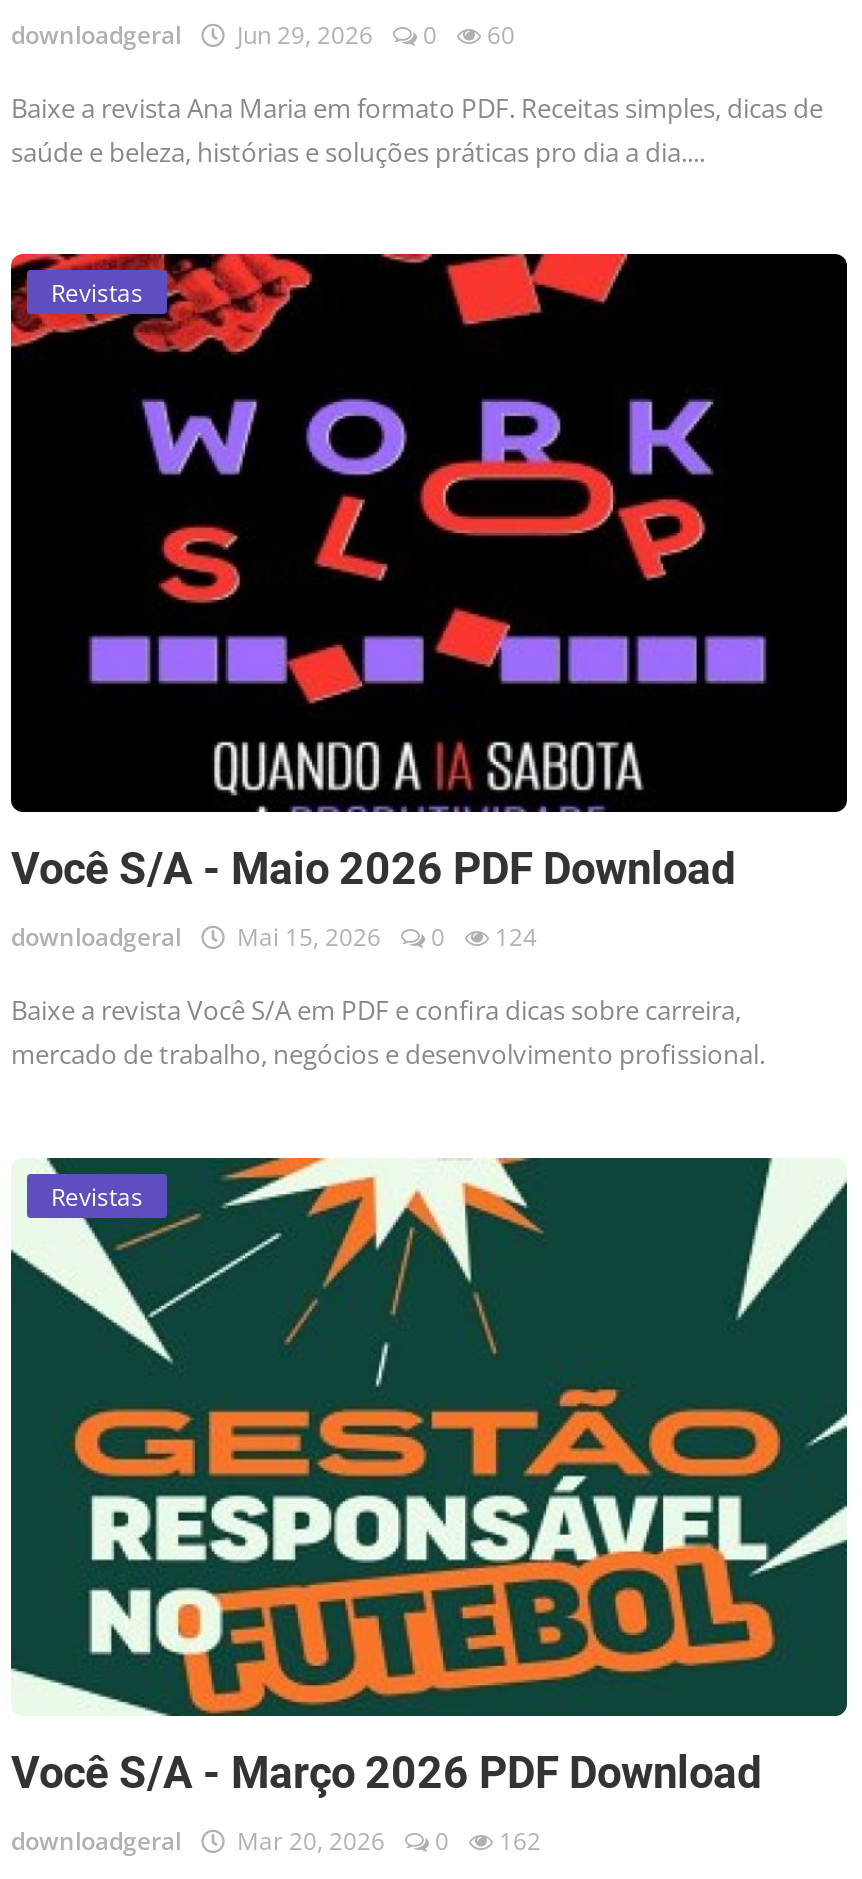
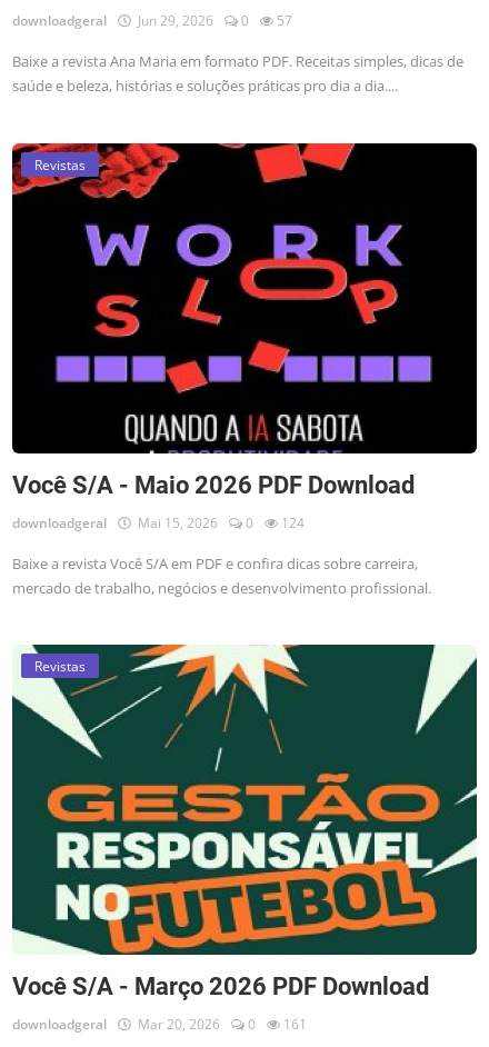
[11,18,515,52] downloadgeral Jun 29, 2026 0 60 -> [12,11,292,30] downloadgeral Jun 29, 2026 0 57
[11,1824,541,1858] downloadgeral Mar 20, 2026 0 162 -> [12,1015,307,1034] downloadgeral Mar 20, 2026 0 161

